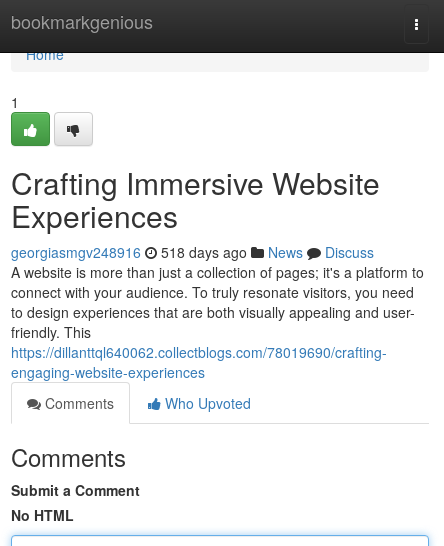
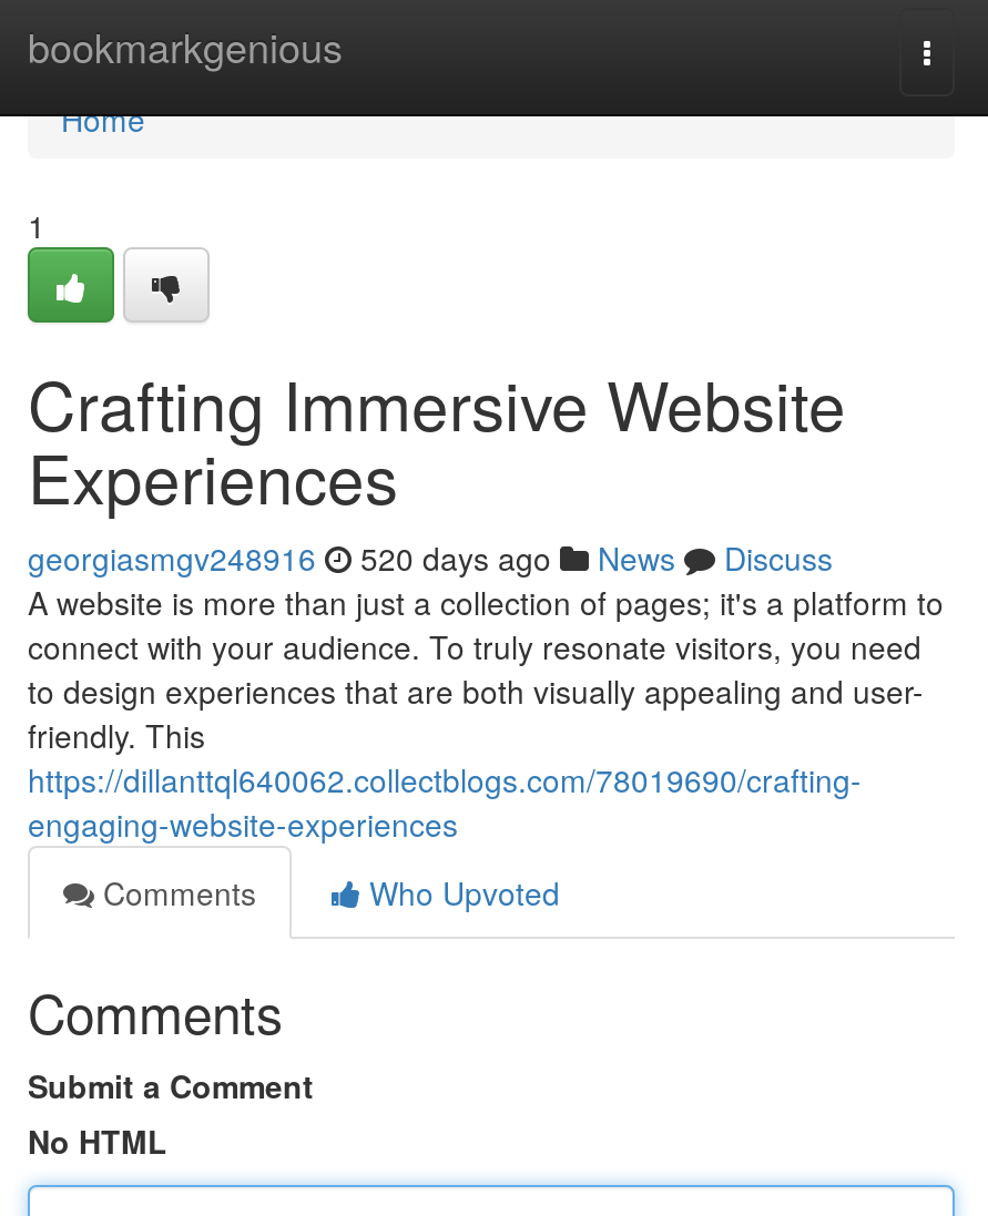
[11,242,374,262] georgiasmgv248916 518 days ago News Discuss -> [28,535,833,580] georgiasmgv248916 520 days ago News Discuss

